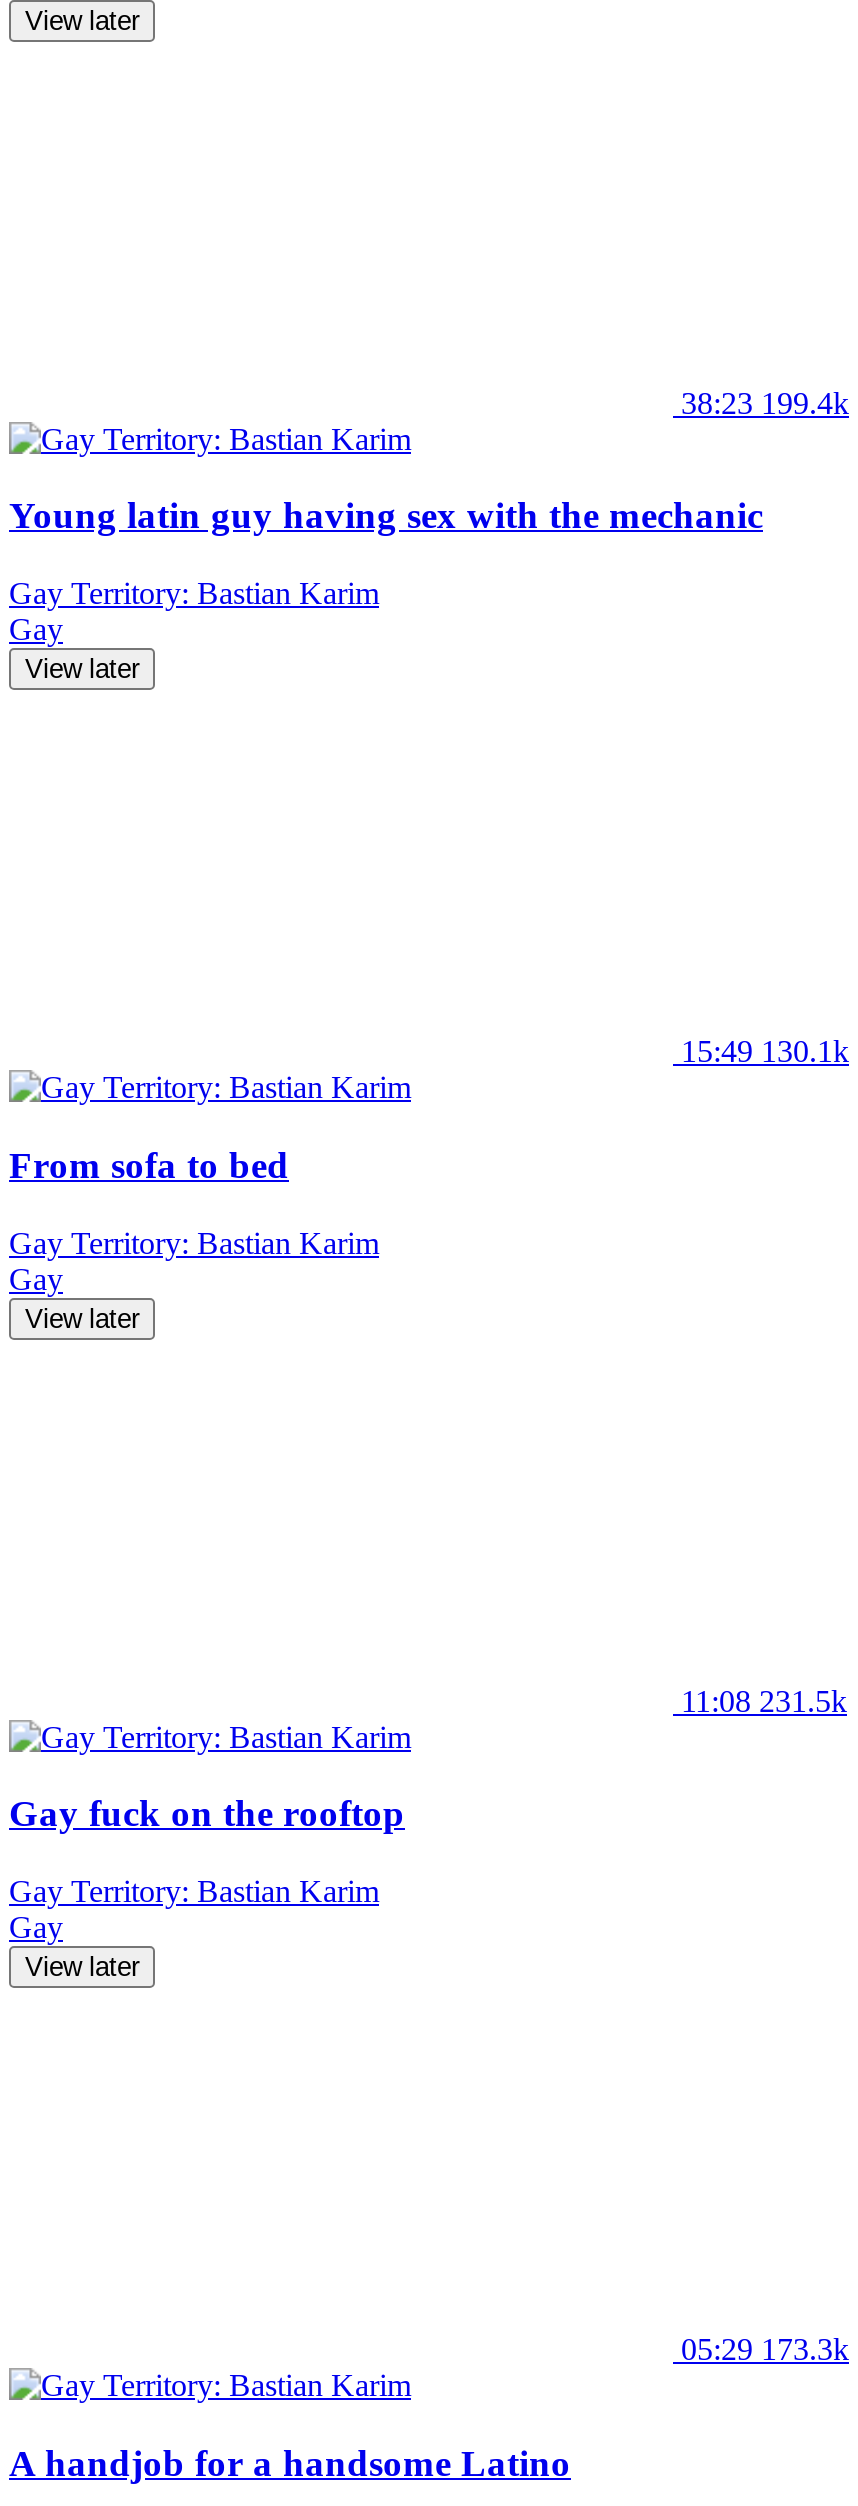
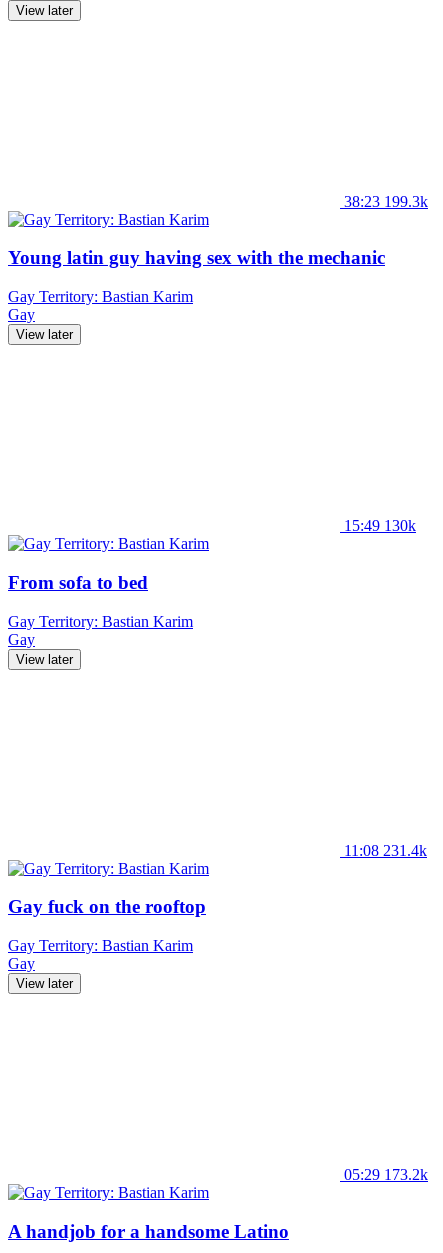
[681,386,849,420] 38:23 199.4k -> [344,193,428,210] 38:23 199.3k
[681,1034,849,1068] 15:49 130.1k -> [344,517,416,534] 15:49 130k
[681,1683,847,1717] 11:08 231.5k -> [344,842,427,859] 11:08 231.4k
[681,2332,849,2366] 05:29 173.3k -> [344,1166,428,1183] 05:29 173.2k

